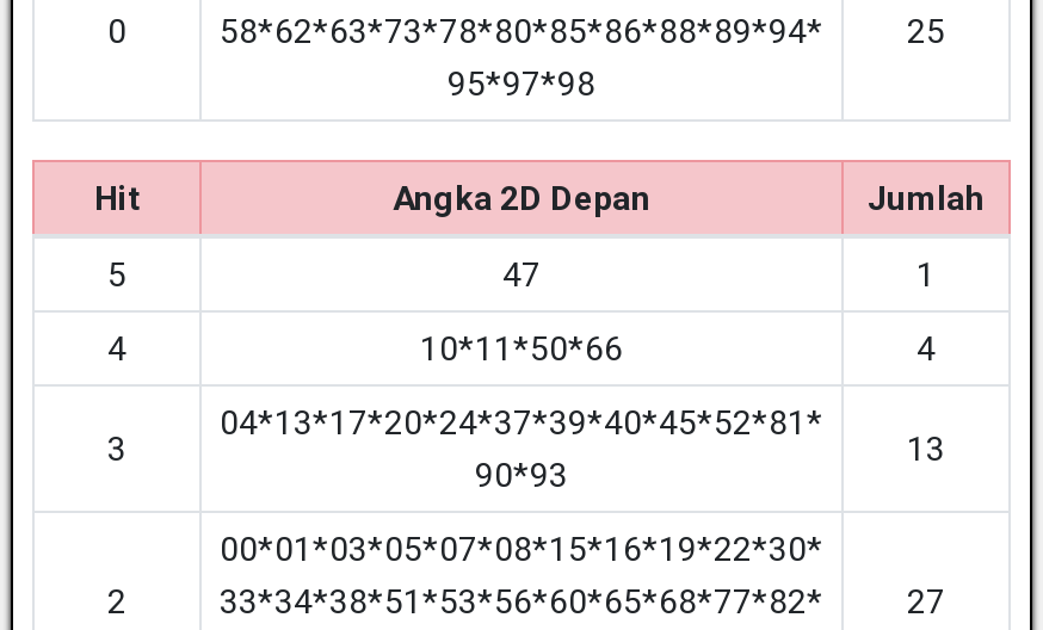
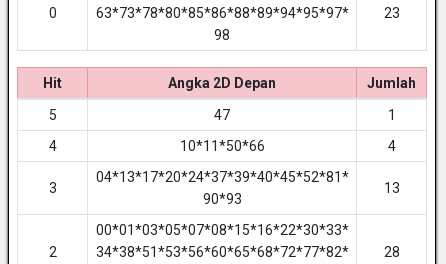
[220,11,823,49] 58*62*63*73*78*80*85*86*88*89*94* -> [95,4,348,20] 63*73*78*80*85*86*88*89*94*95*97*
[907,11,945,49] 25 -> [383,4,399,20] 23
[448,63,595,101] 95*97*98 -> [214,26,230,42] 98
[220,529,823,567] 00*01*03*05*07*08*15*16*19*22*30* -> [95,221,348,237] 00*01*03*05*07*08*15*16*22*30*33*
[220,581,823,619] 33*34*38*51*53*56*60*65*68*77*82* -> [95,243,348,259] 34*38*51*53*56*60*65*68*72*77*82*
[907,581,945,619] 27 -> [383,243,399,259] 28

